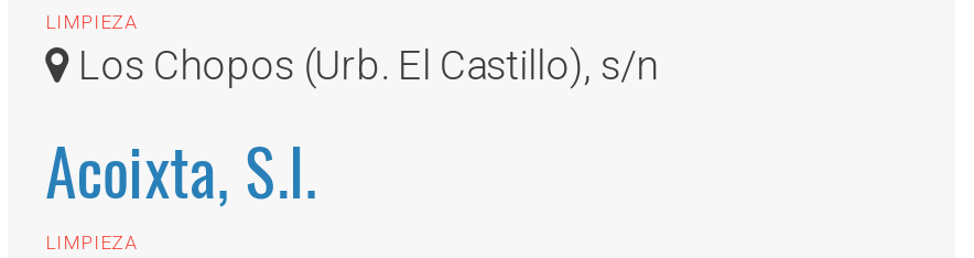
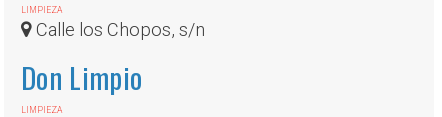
[46,41,658,215] Los Chopos (Urb. El Castillo), s/n | Acoixta, S.l. -> [21,18,205,97] Calle los Chopos, s/n | Don Limpio

